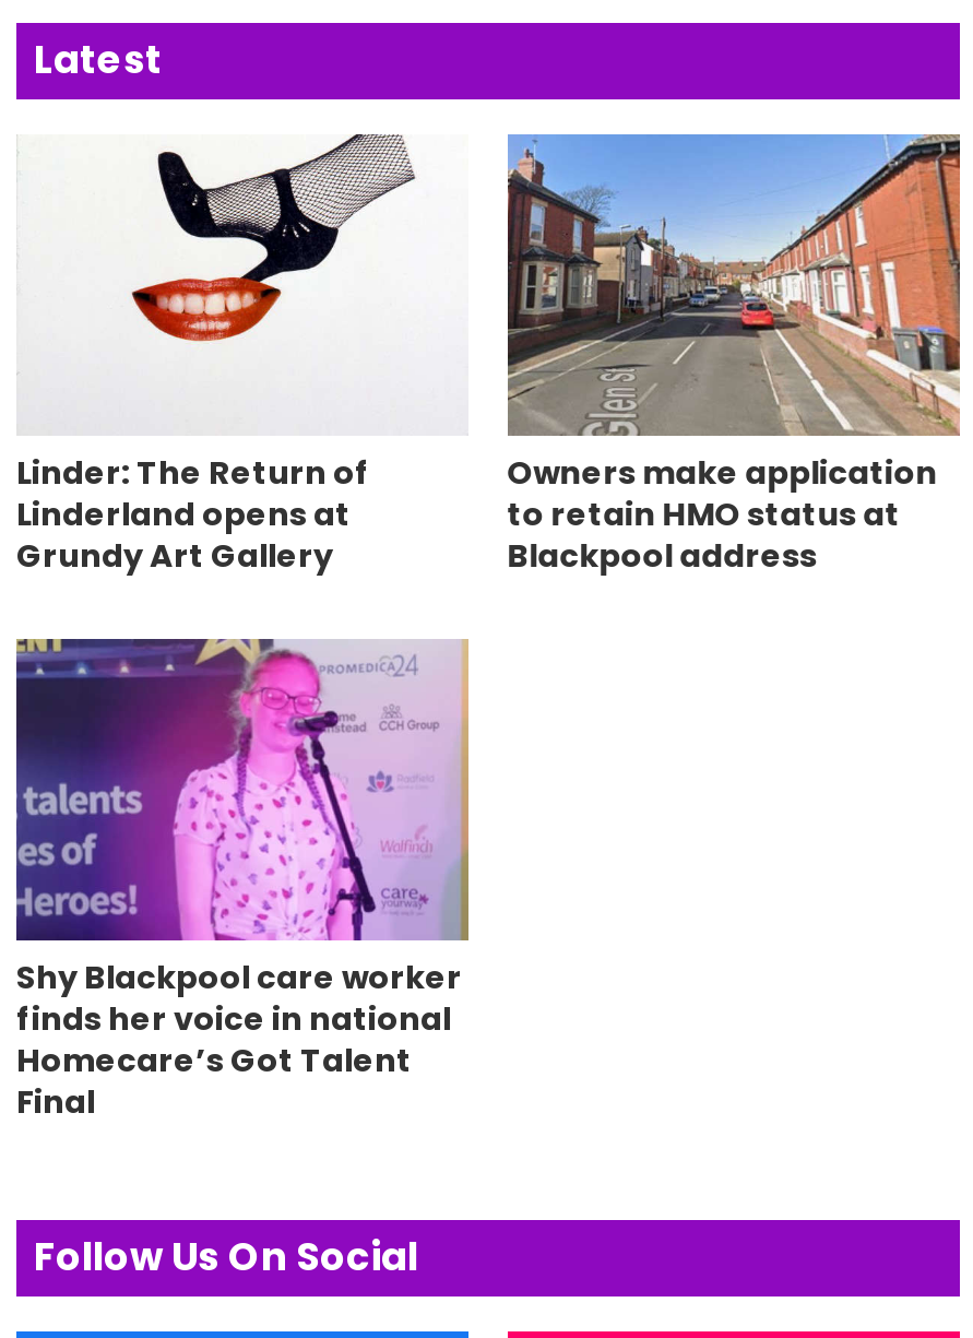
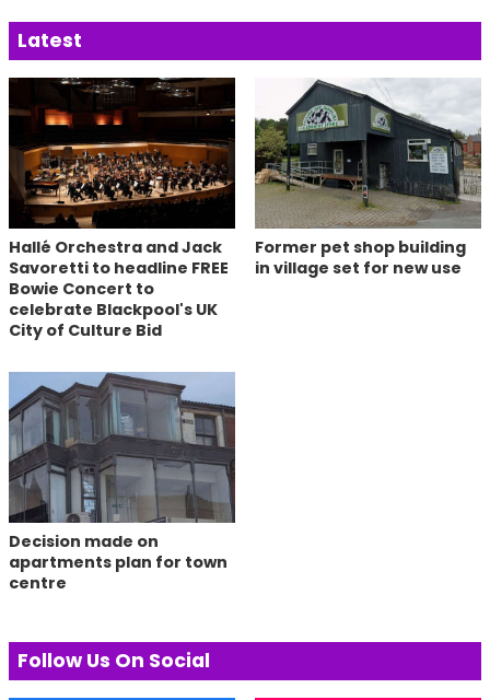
[16,134,468,578] [image] | Linder: The Return of | Linderland opens at | Grundy Art Gallery -> [8,77,236,341] [image] | Hallé Orchestra and Jack | Savoretti to headline FREE | Bowie Concert to | celebrate Blackpool's UK | City of Culture Bid
[506,132,962,578] [image] | Owners make application | to retain HMO status at | Blackpool address -> [254,78,481,279] [image] | Former pet shop building | in village set for new use
[16,637,471,940] [image] -> [9,351,236,481] [image]
[16,956,462,1124] Shy Blackpool care worker | finds her voice in national | Homecare’s Got Talent | Final -> [9,531,227,594] Decision made on | apartments plan for town | centre

